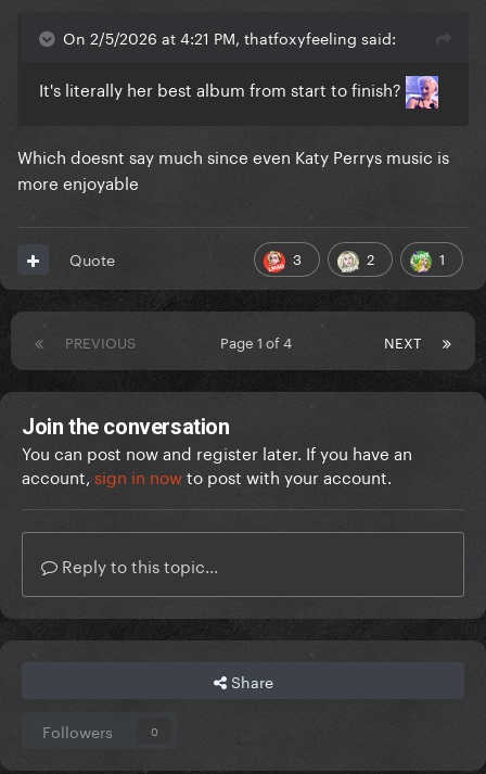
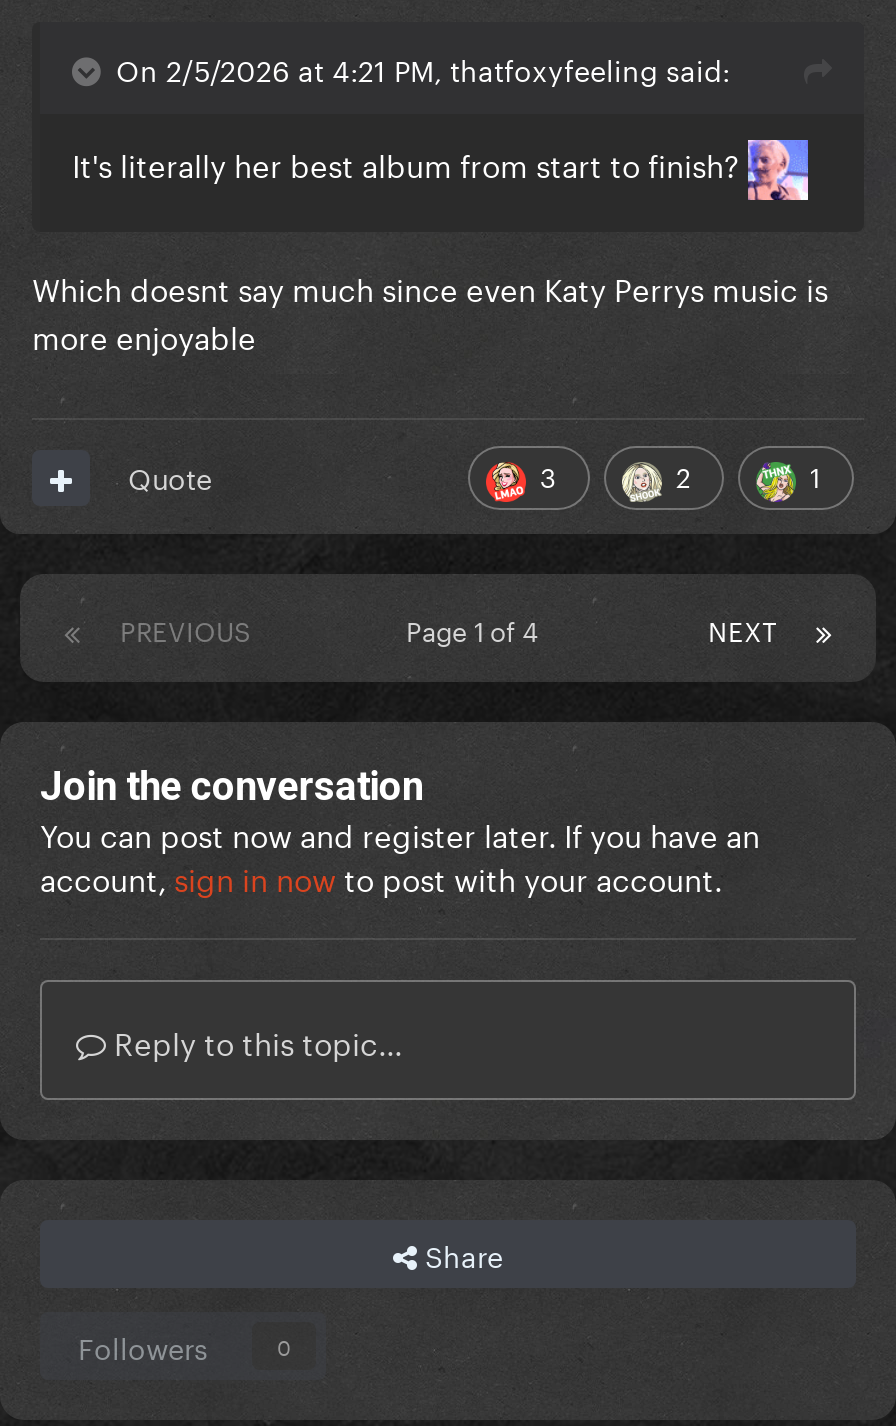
[405,75,439,110] [image] -> [746,138,810,202] [image]

